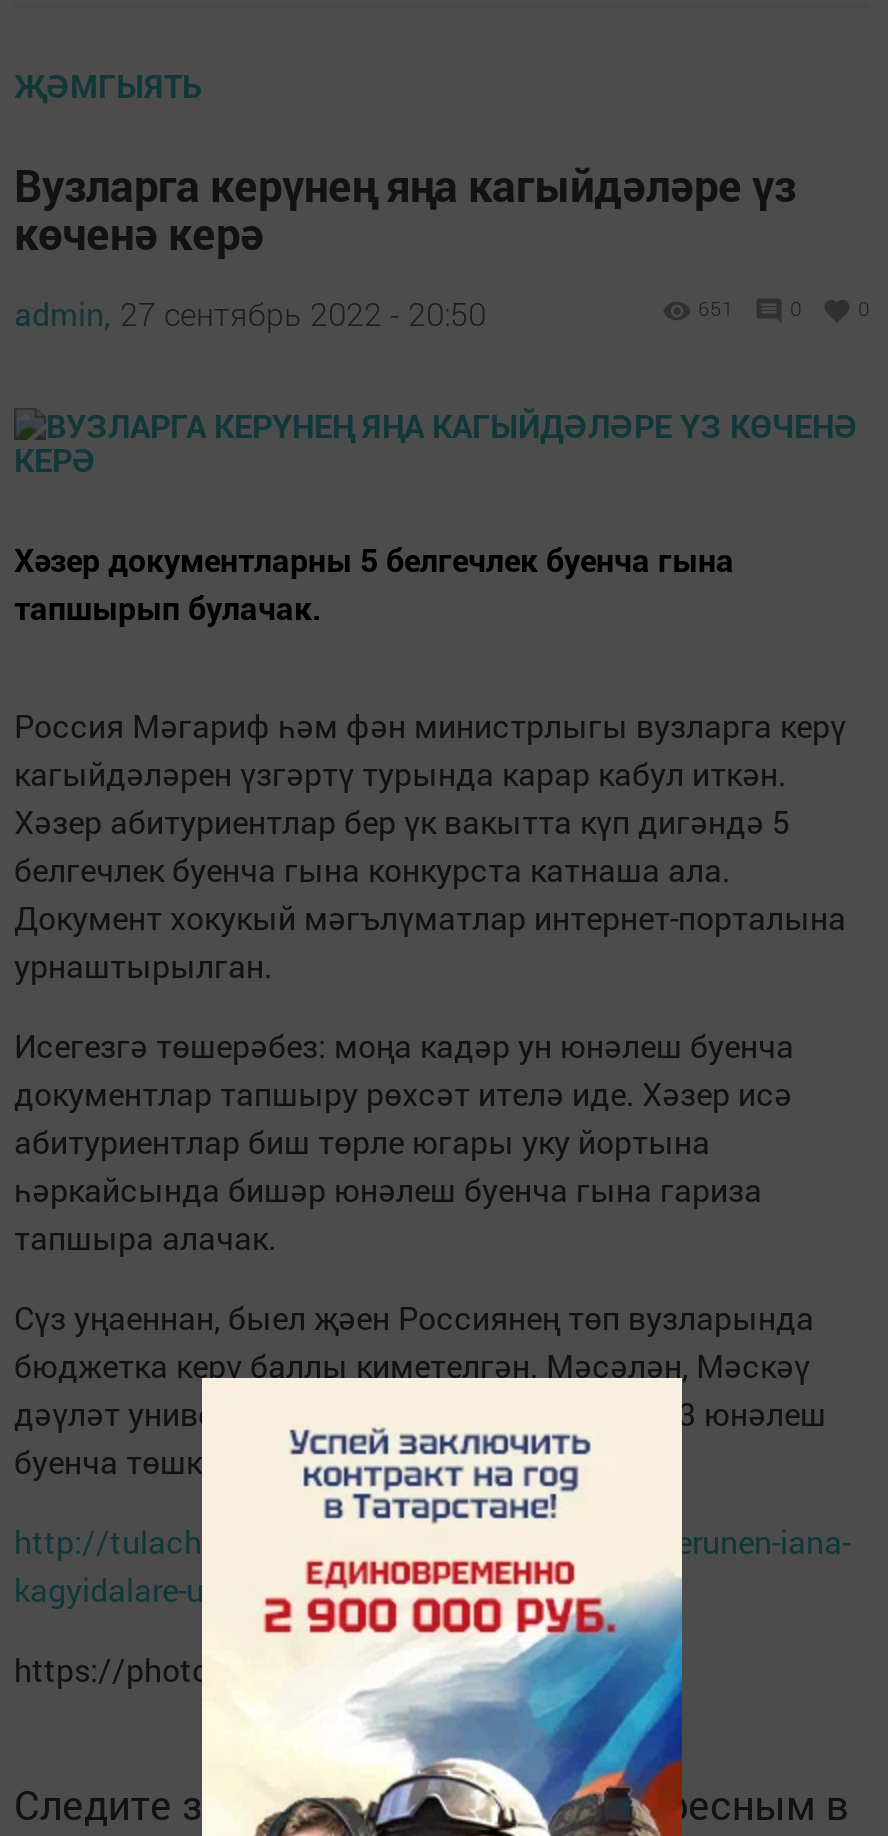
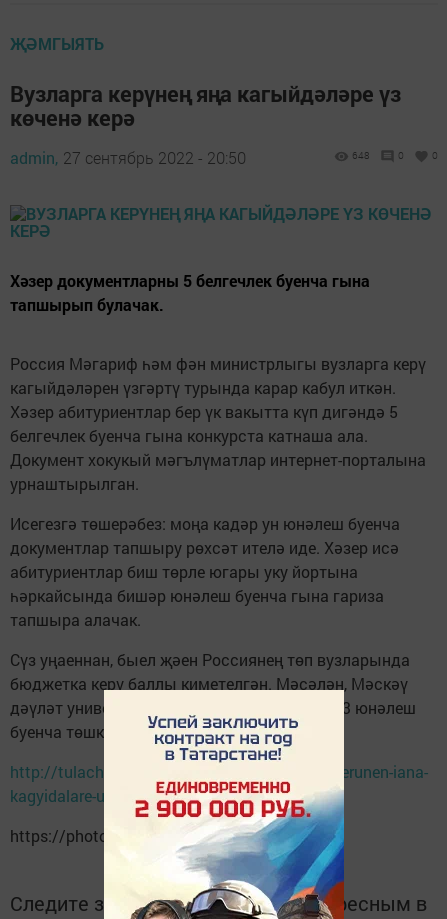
[698,297,734,323] 651 -> [352,149,370,162] 648

